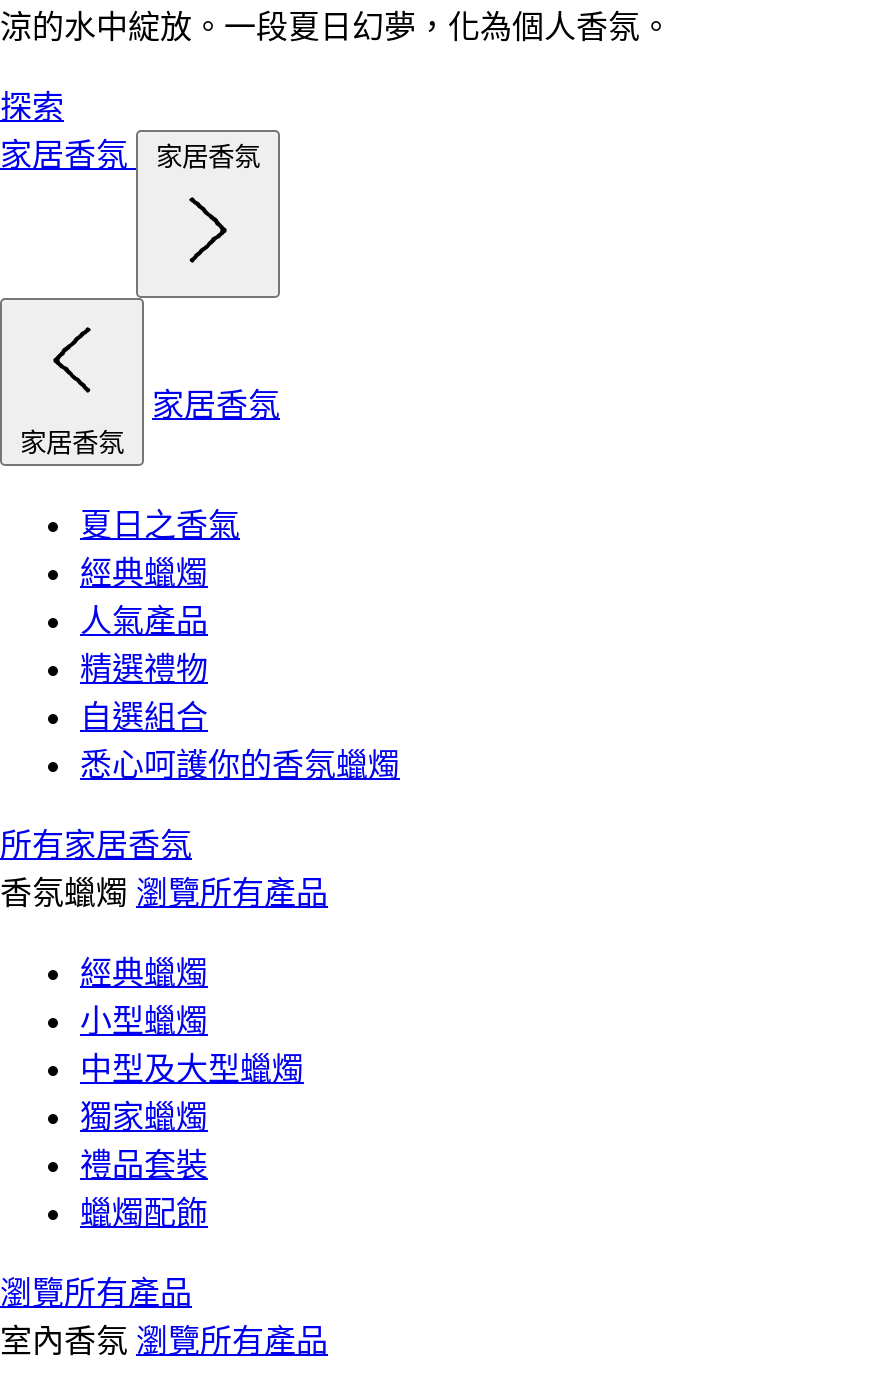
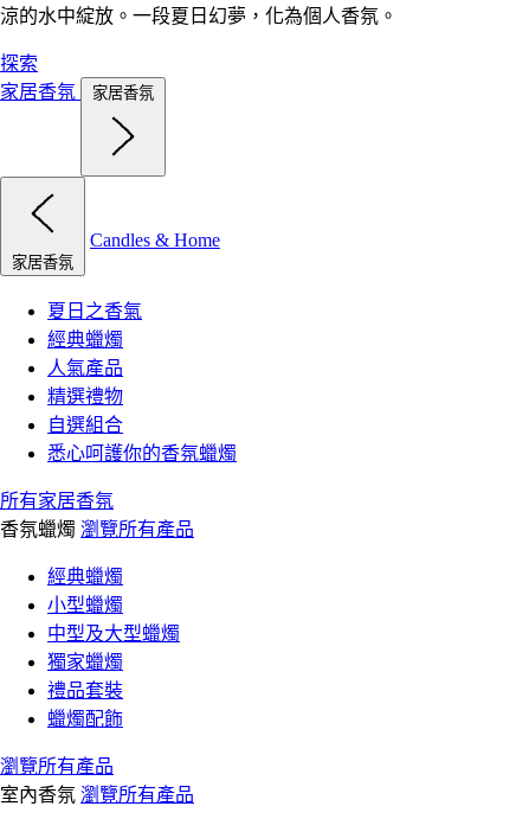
[152,388,280,422] 家居香氛 -> [90,230,220,250] Candles & Home

